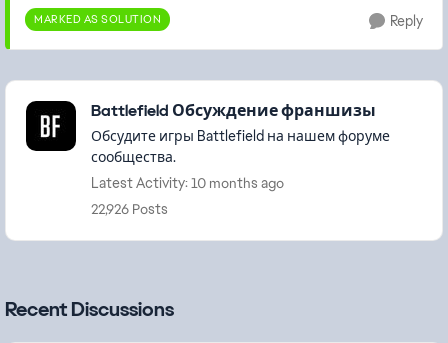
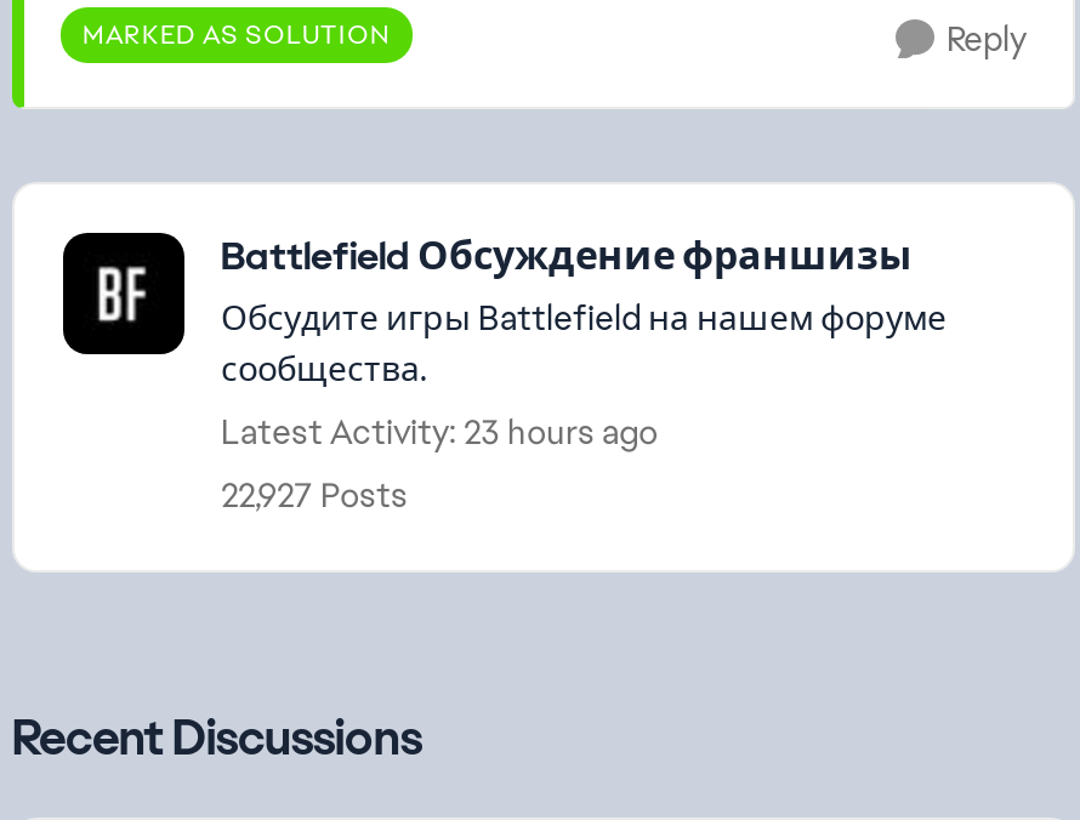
[91,174,284,192] Latest Activity: 10 months ago -> [221,410,658,454] Latest Activity: 23 hours ago
[91,200,168,218] 22,926 Posts -> [221,473,408,517] 22,927 Posts

